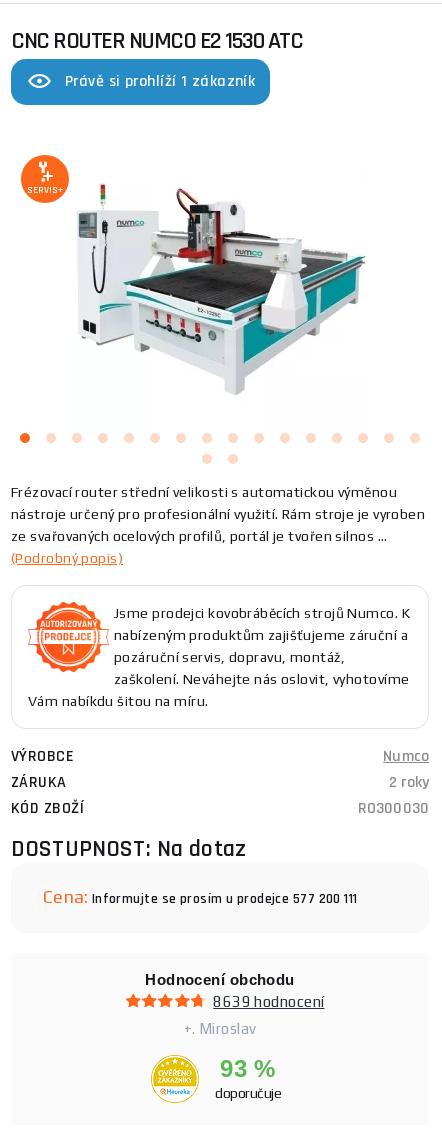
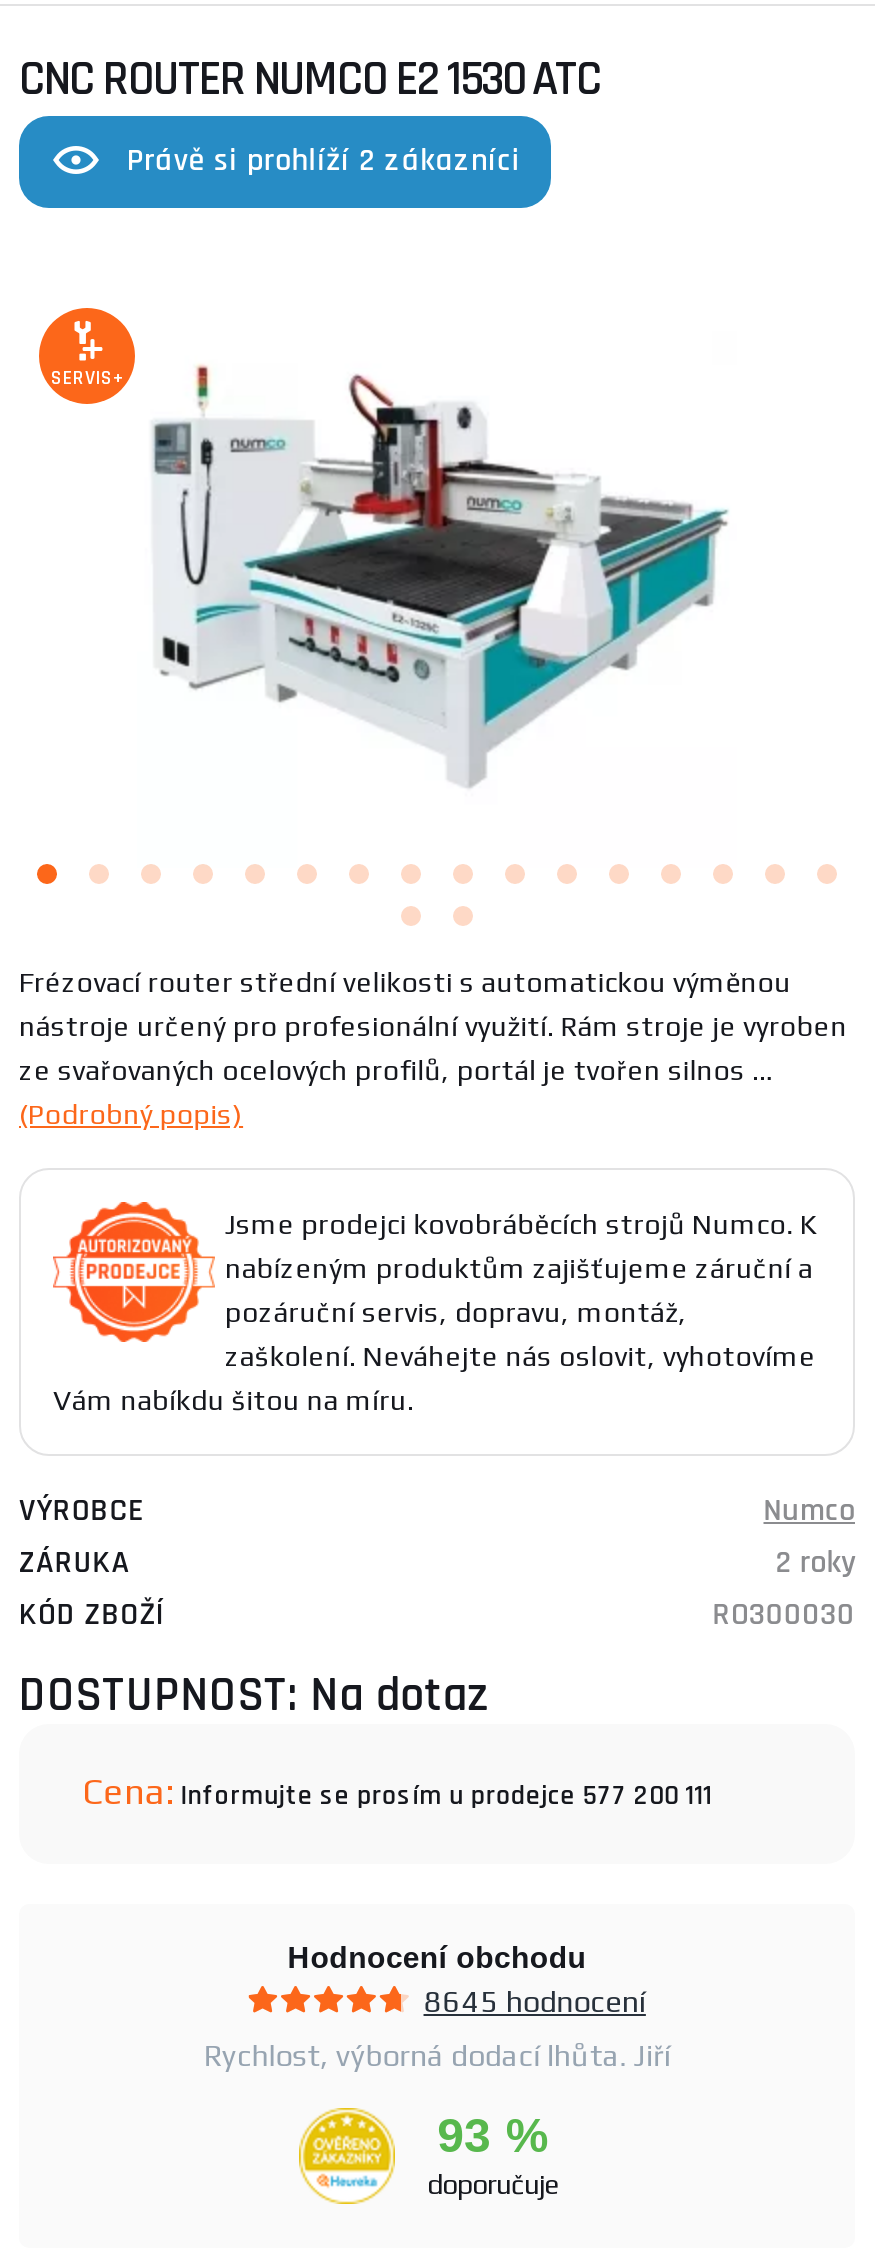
[65,71,255,92] Právě si prohlíží 1 zákazník -> [127,140,521,182] Právě si prohlíží 2 zákazníci
[213,993,324,1010] 8639 hodnocení -> [424,1984,646,2018] 8645 hodnocení
[184,1020,256,1037] +. Miroslav -> [203,2038,671,2072] Rychlost, výborná dodací lhůta. Jiří

